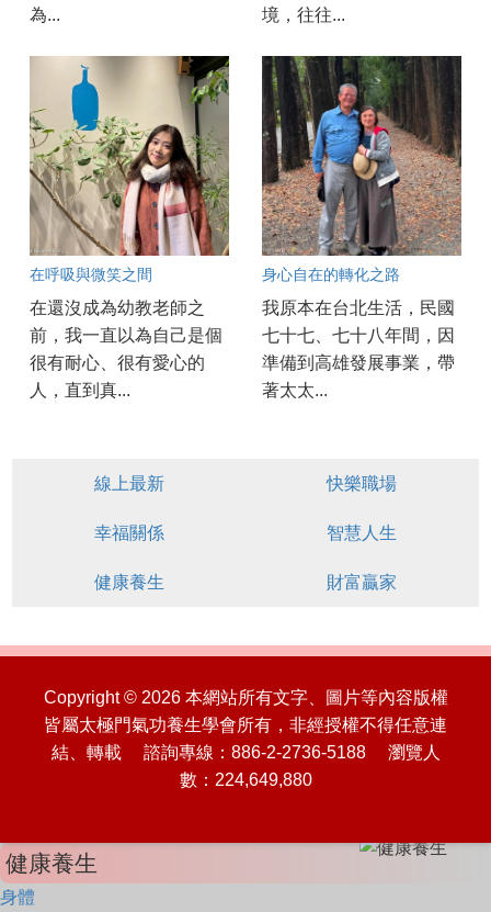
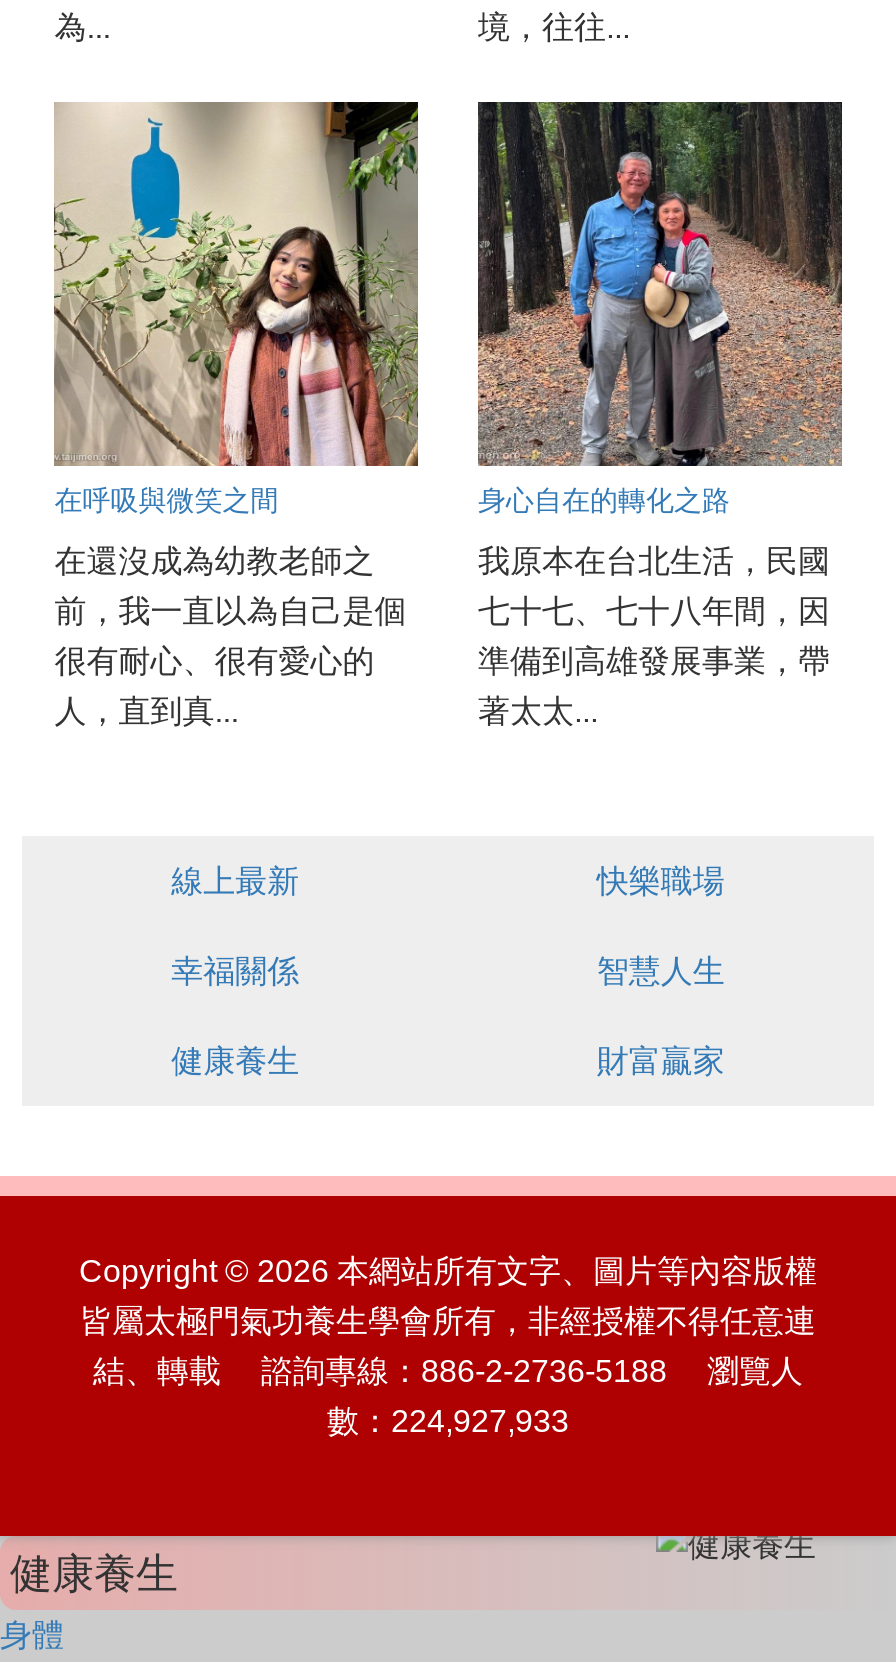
[179,770,312,789] 數：224,649,880 -> [327,1403,569,1437] 數：224,927,933

